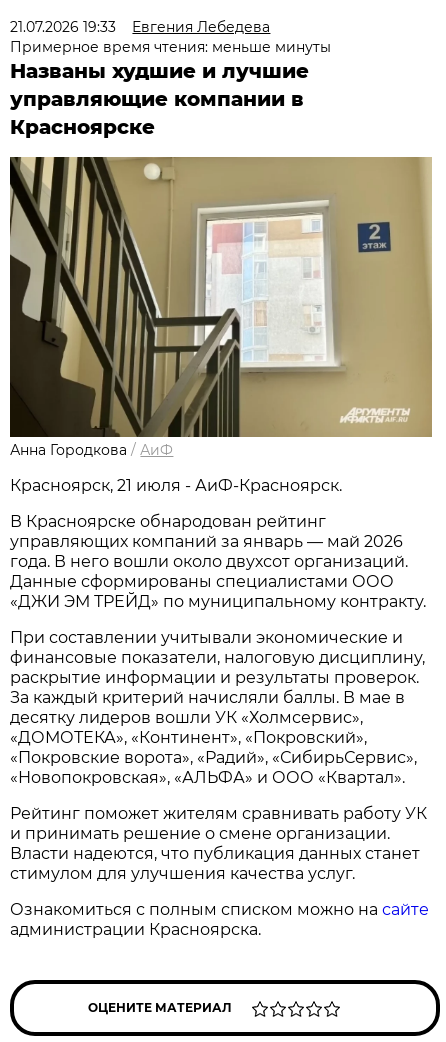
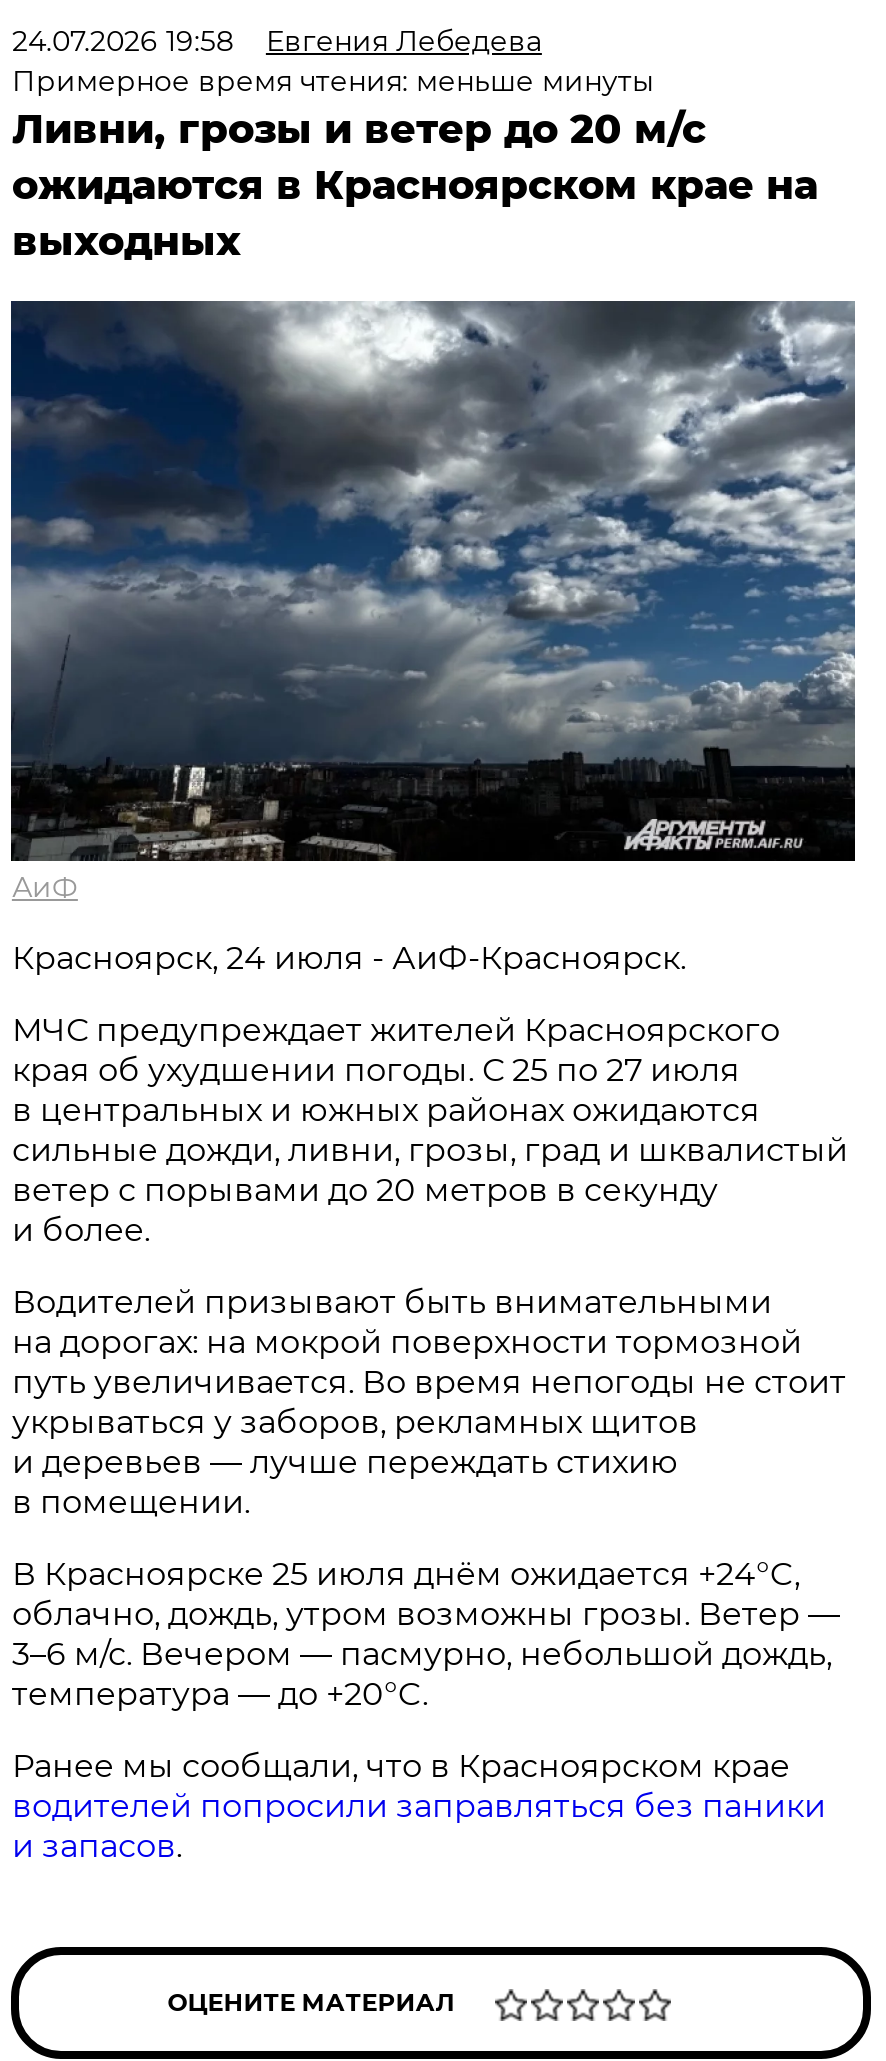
[10,18,270,36] 21.07.2026 19:33 Евгения Лебедева -> [12,23,542,59] 24.07.2026 19:58 Евгения Лебедева
[10,59,309,139] Названы худшие и лучшие | управляющие компании в | Красноярске -> [12,105,818,265] Ливни, грозы и ветер до 20 м/с | ожидаются в Красноярском крае на | выходных
[9,156,433,459] [image] | Анна Городкова / АиФ -> [9,299,857,905] [image] | АиФ
[10,476,342,495] Красноярск, 21 июля - АиФ-Красноярск. -> [12,939,686,977] Красноярск, 24 июля - АиФ-Красноярск.
[10,512,426,611] В Красноярске обнародован рейтинг | управляющих компаний за январь — май 2026 | года. В него вошли около двухсот организаций. | Данные сформированы специалистами ООО | «ДЖИ ЭМ ТРЕЙД» по муниципальному контракту. -> [12,1011,848,1249] МЧС предупреждает жителей Красноярского | края об ухудшении погоды. С 25 по 27 июля | в центральных и южных районах ожидаются | сильные дожди, ливни, грозы, град и шквалистый | ветер с порывами до 20 метров в секунду | и более.
[10,628,425,787] При составлении учитывали экономические и | финансовые показатели, налоговую дисциплину, | раскрытие информации и результаты проверок. | За каждый критерий начисляли баллы. В мае в | десятку лидеров вошли УК «Холмсервис», | «ДОМОТЕКА», «Континент», «Покровский», | «Покровские ворота», «Радий», «СибирьСервис», | «Новопокровская», «АЛЬФА» и ООО «Квартал». -> [12,1283,846,1521] Водителей призывают быть внимательными | на дорогах: на мокрой поверхности тормозной | путь увеличивается. Во время непогоды не стоит | укрываться у заборов, рекламных щитов | и деревьев — лучше переждать стихию | в помещении.
[10,804,427,883] Рейтинг поможет жителям сравнивать работу УК | и принимать решение о смене организации. | Власти надеются, что публикация данных станет | стимулом для улучшения качества услуг. -> [12,1555,840,1713] В Красноярске 25 июля днём ожидается +24°C, | облачно, дождь, утром возможны грозы. Ветер — | 3–6 м/с. Вечером — пасмурно, небольшой дождь, | температура — до +20°C.
[10,900,429,939] Ознакомиться с полным списком можно на сайте | администрации Красноярска. -> [12,1747,826,1865] Ранее мы сообщали, что в Красноярском крае | водителей попросили заправляться без паники | и запасов.

